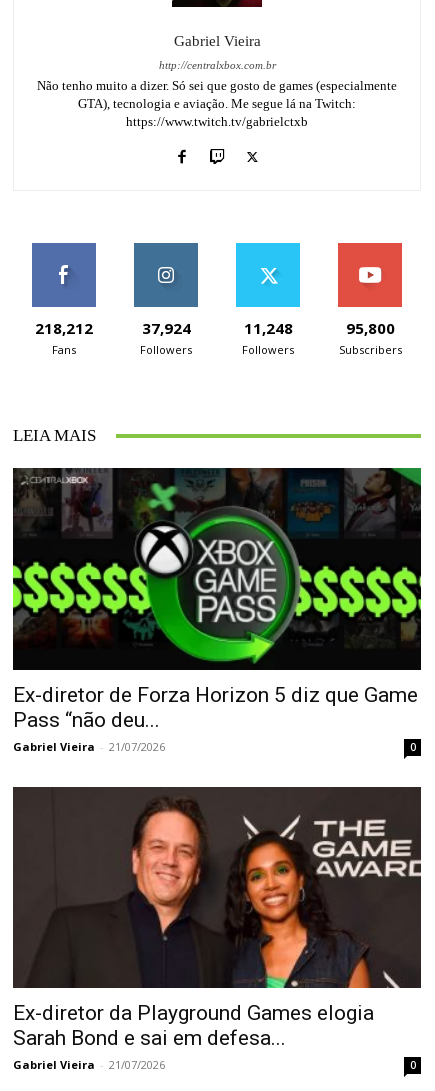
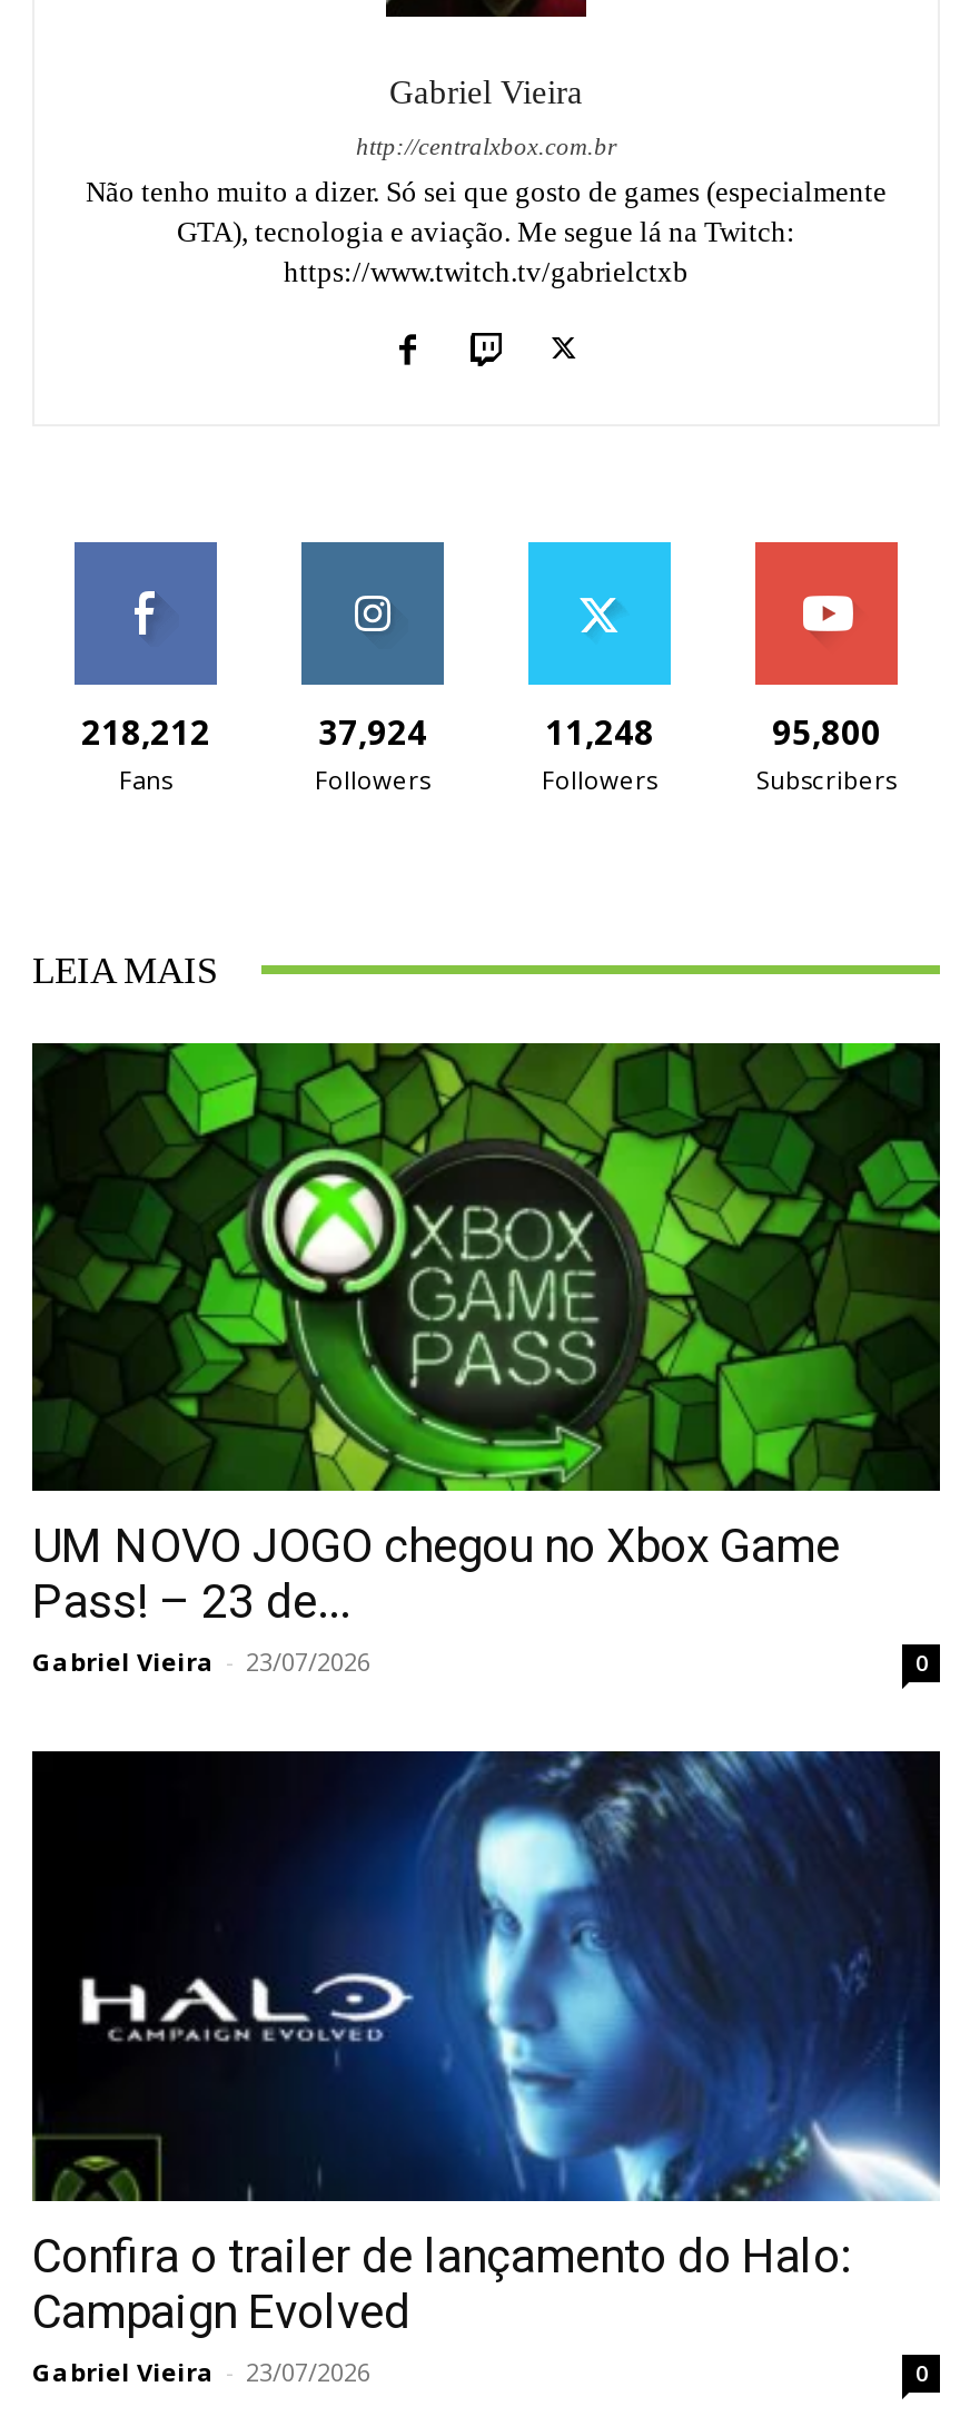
[12,467,422,754] [image] | Ex-diretor de Forza Horizon 5 diz que Game | Pass “não deu... | Gabriel Vieira - 21/07/2026 -> [30,1040,942,1678] [image] | UM NOVO JOGO chegou no Xbox Game | Pass! – 23 de... | Gabriel Vieira - 23/07/2026
[13,786,422,1072] [image] | Ex-diretor da Playground Games elogia | Sarah Bond e sai em defesa... | Gabriel Vieira - 21/07/2026 -> [32,1748,942,2387] [image] | Confira o trailer de lançamento do Halo: | Campaign Evolved | Gabriel Vieira - 23/07/2026

